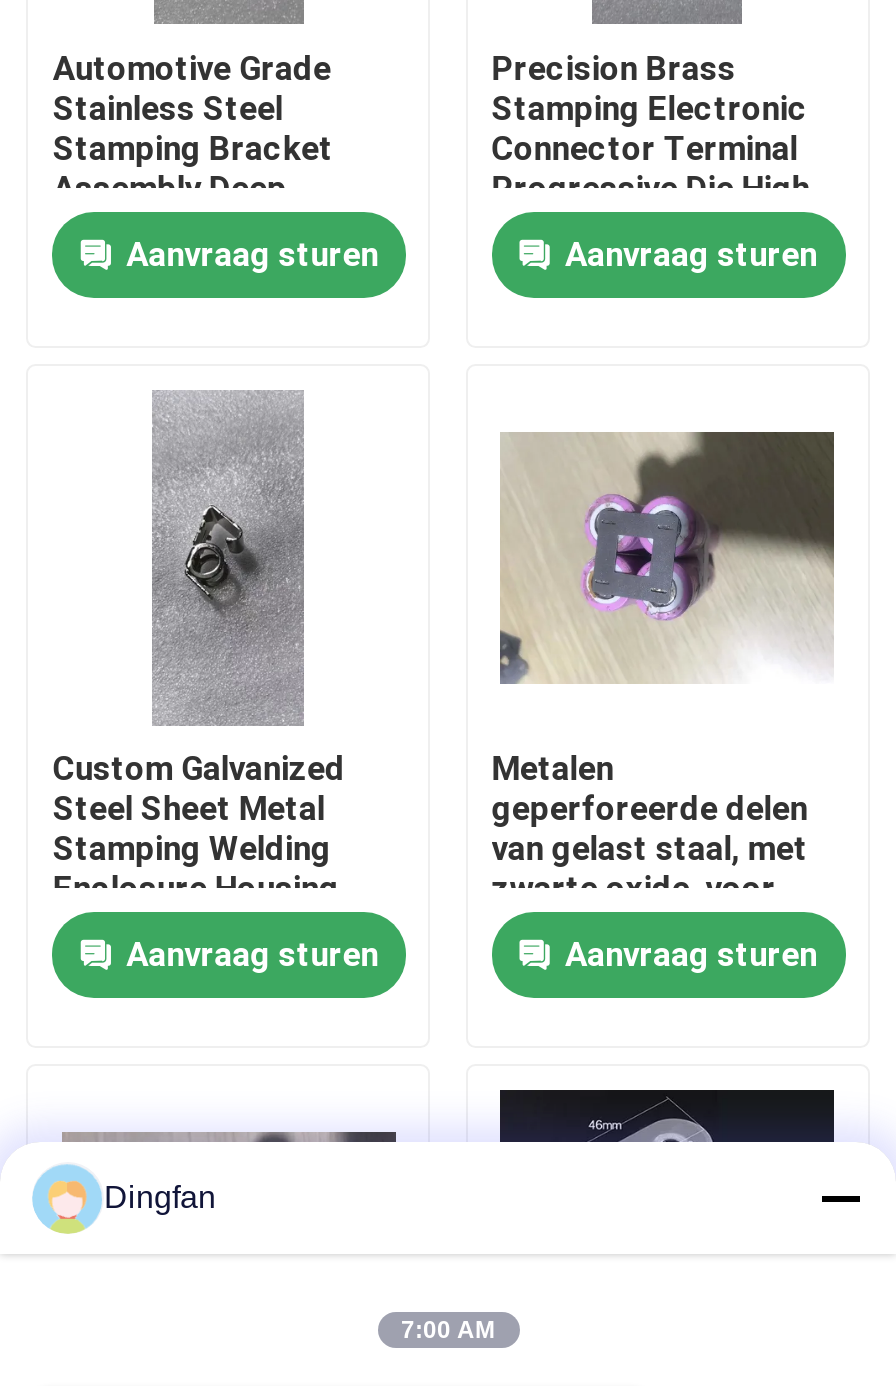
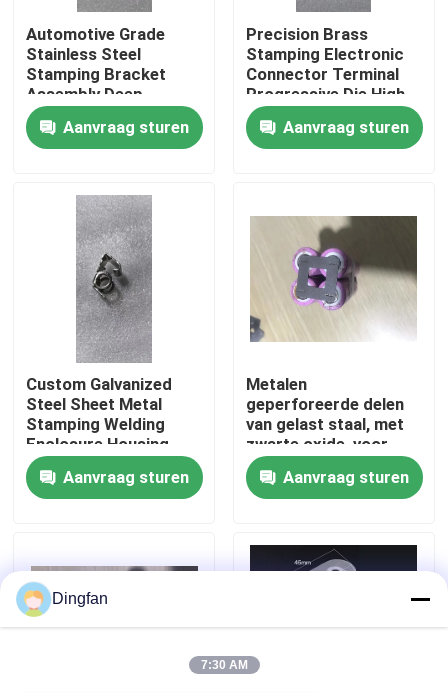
[401,1316,495,1344] 7:00 AM -> [200,658,247,672] 7:30 AM

